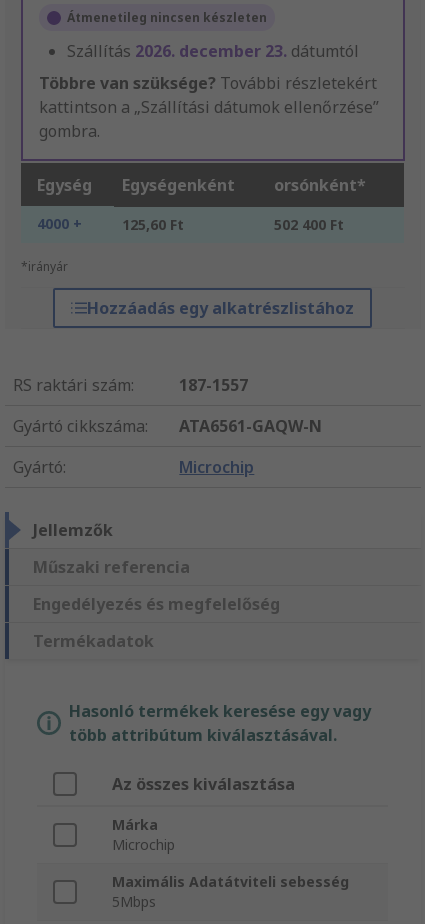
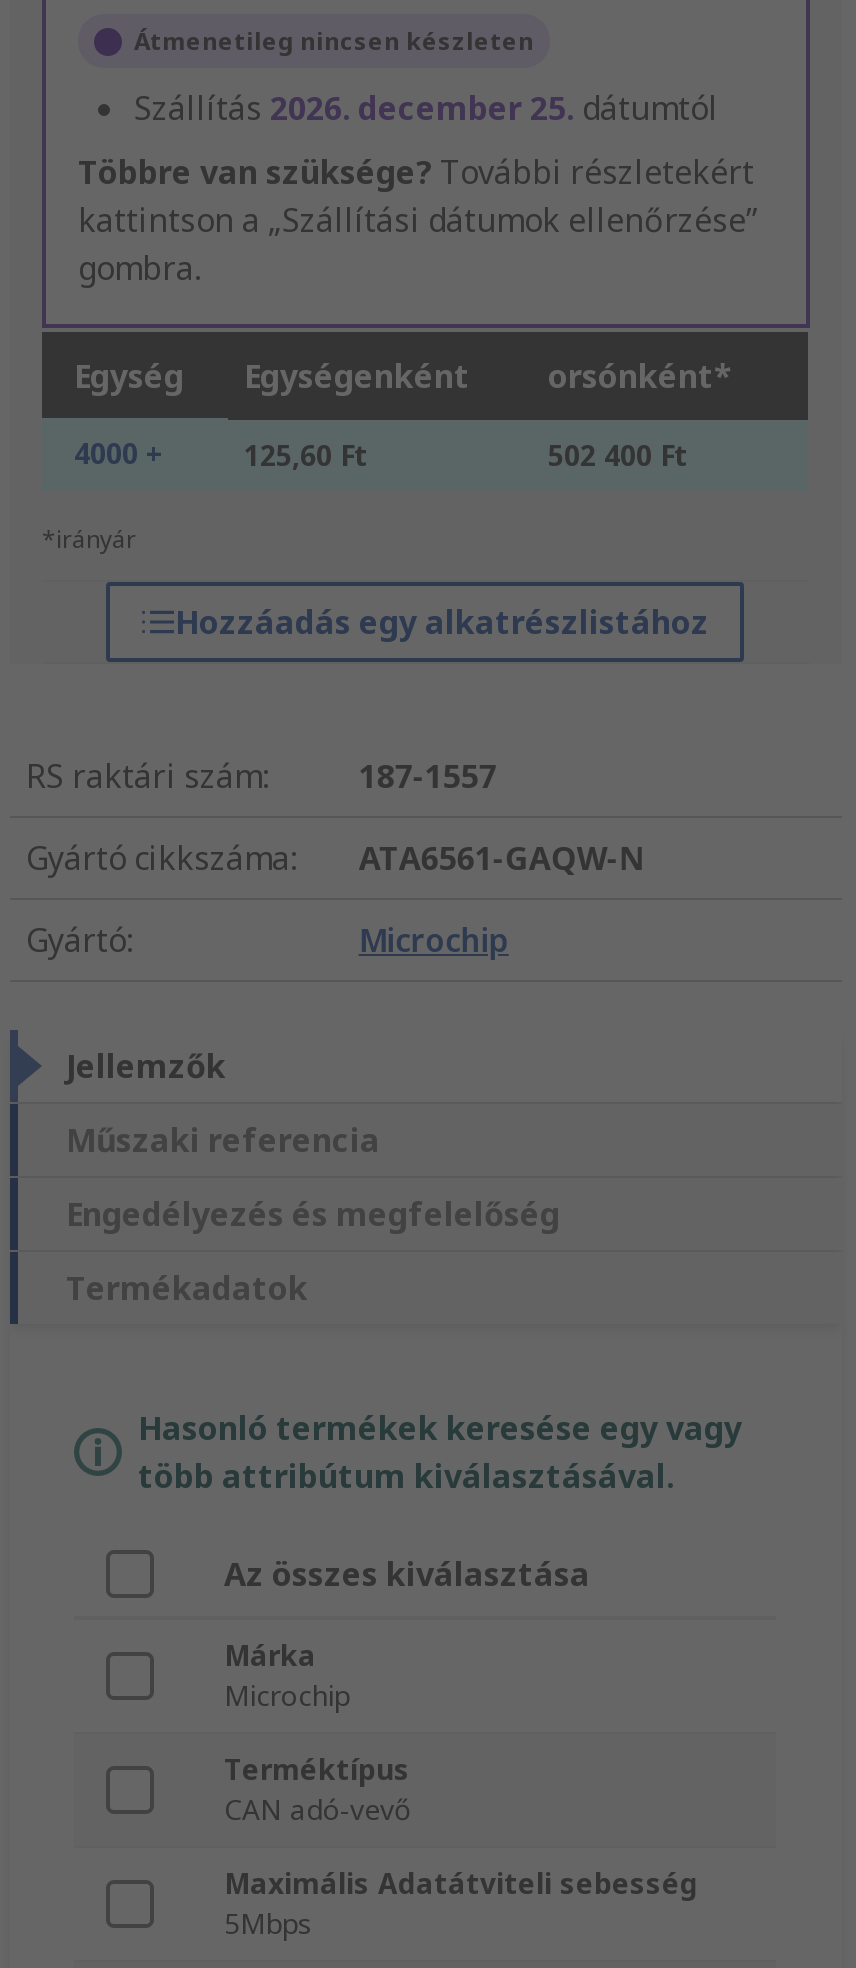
[67,40,359,62] Szállítás 2026. december 23. dátumtól -> [134,87,718,131] Szállítás 2026. december 25. dátumtól
none -> [224,1751,410,1829] Terméktípus | CAN adó-vevő

